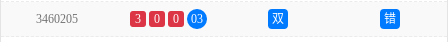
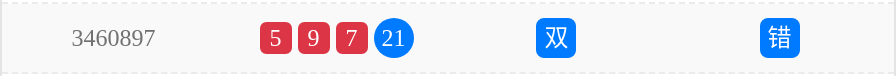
[36,12,78,26] 3460205 -> [72,24,156,52] 3460897
[135,12,141,26] 3 -> [270,24,282,52] 5
[154,12,160,26] 0 -> [308,24,320,52] 9
[173,12,179,26] 0 -> [346,24,358,52] 7
[191,12,203,26] 03 -> [382,24,406,52] 21

